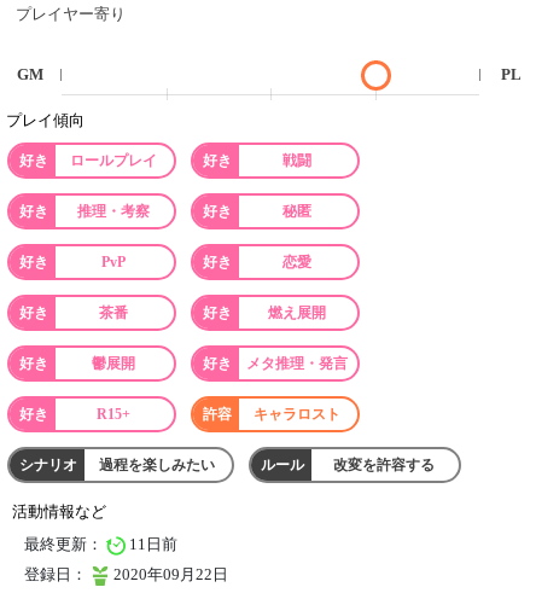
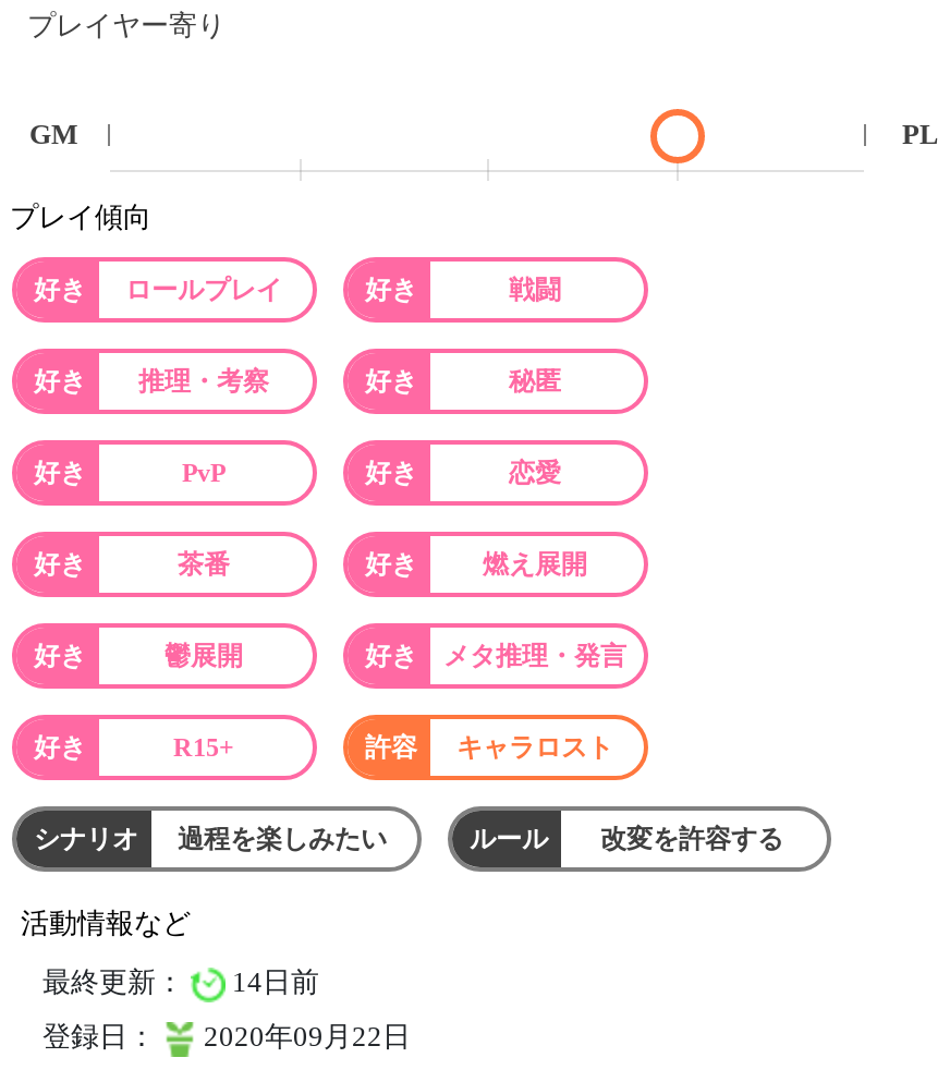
[24,535,177,553] 最終更新： 11日前 -> [42,965,319,997] 最終更新： 14日前

